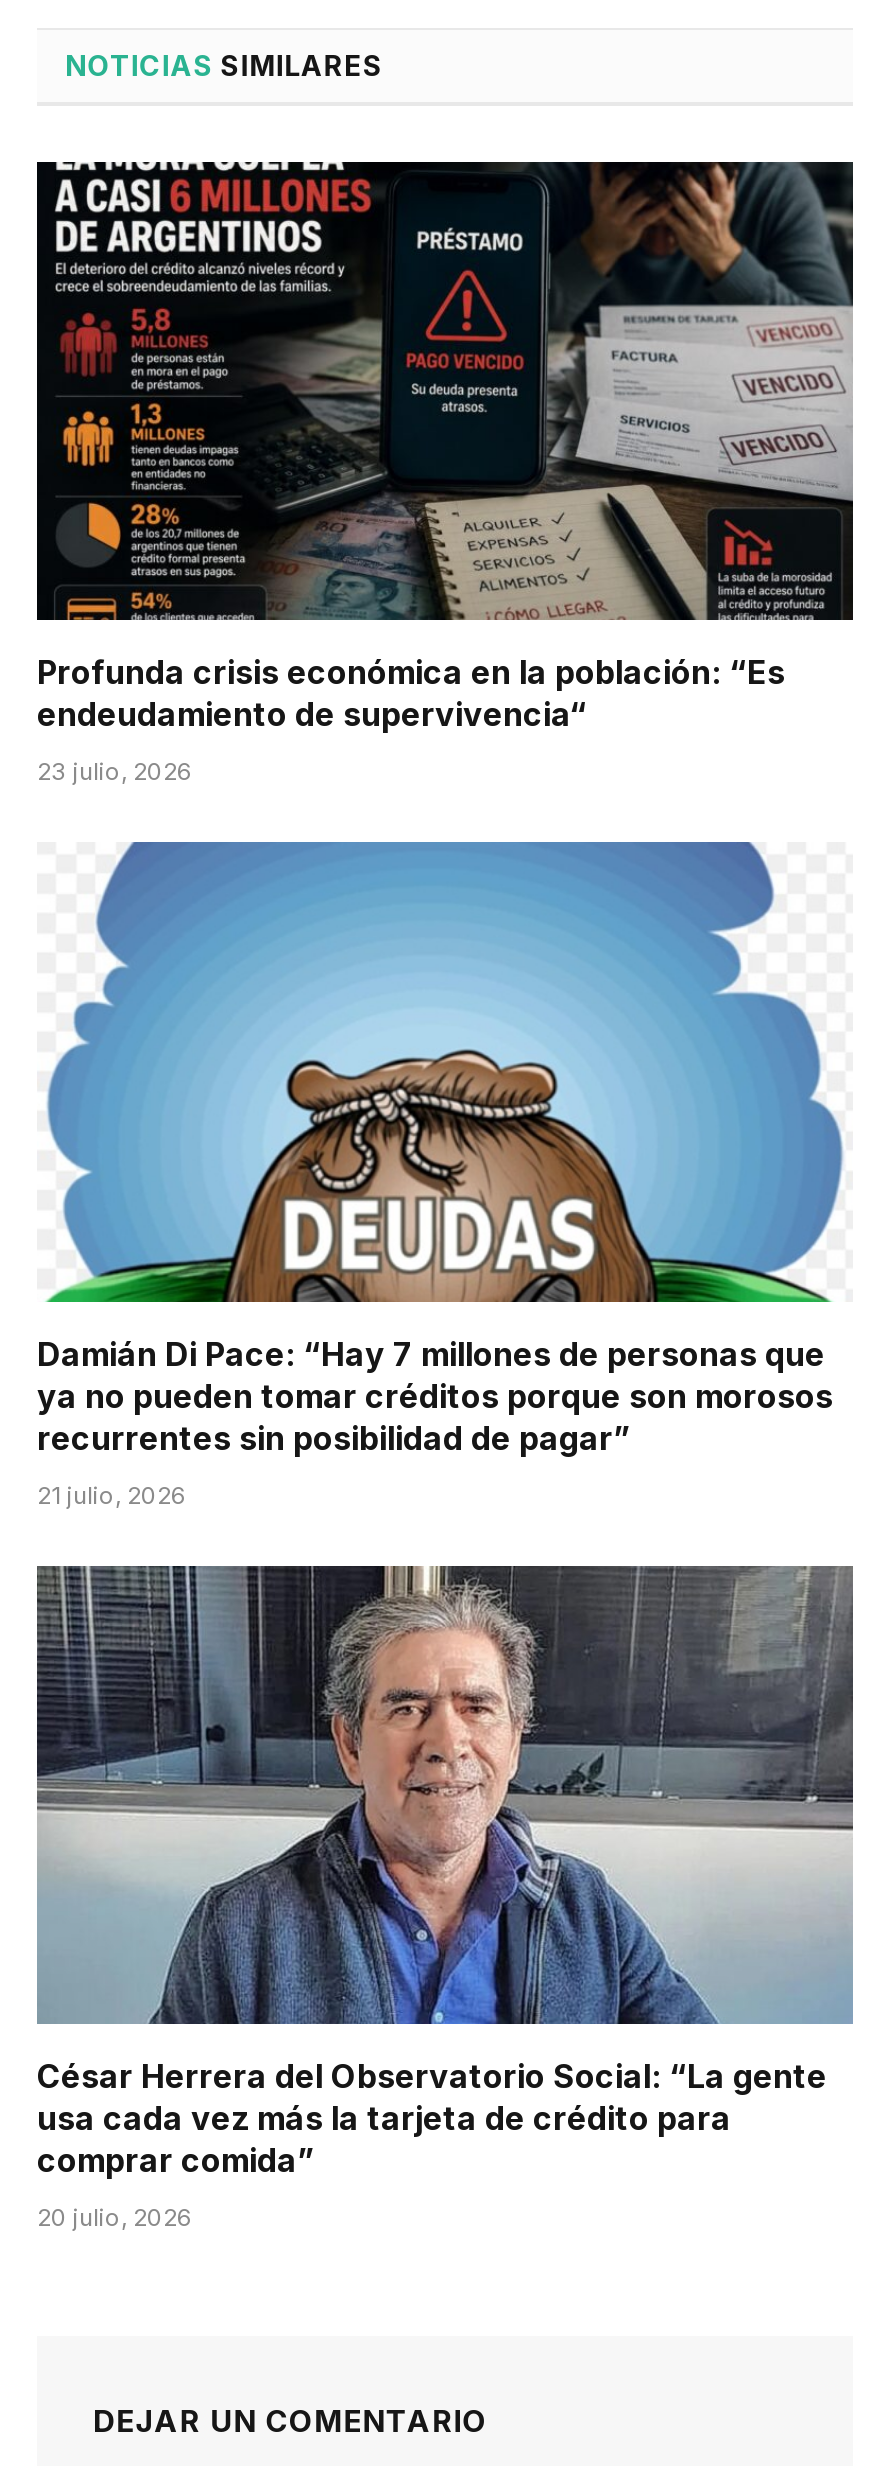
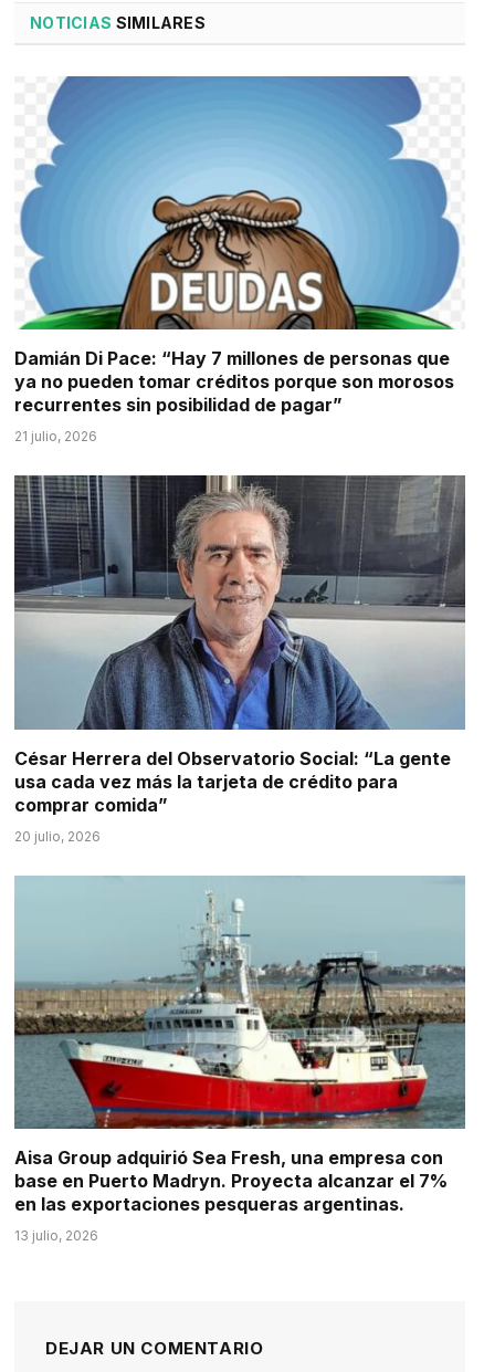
[35,160,855,787] [image] | Profunda crisis económica en la población: “Es | endeudamiento de supervivencia“ | 23 julio, 2026 -> none
moved [37,844,847,2233] -> [14,77,462,844]: [image] | Damián Di Pace: “Hay 7 millones de personas que | ya no pueden tomar créditos porque son morosos | ... | comprar comida” | 20 julio, 2026
none -> [14,876,465,1244] [image] | Aisa Group adquirió Sea Fresh, una empresa con | base en Puerto Madryn. Proyecta alcanzar el 7% | en las exportaciones pesqueras argentinas. | 13 julio, 2026

